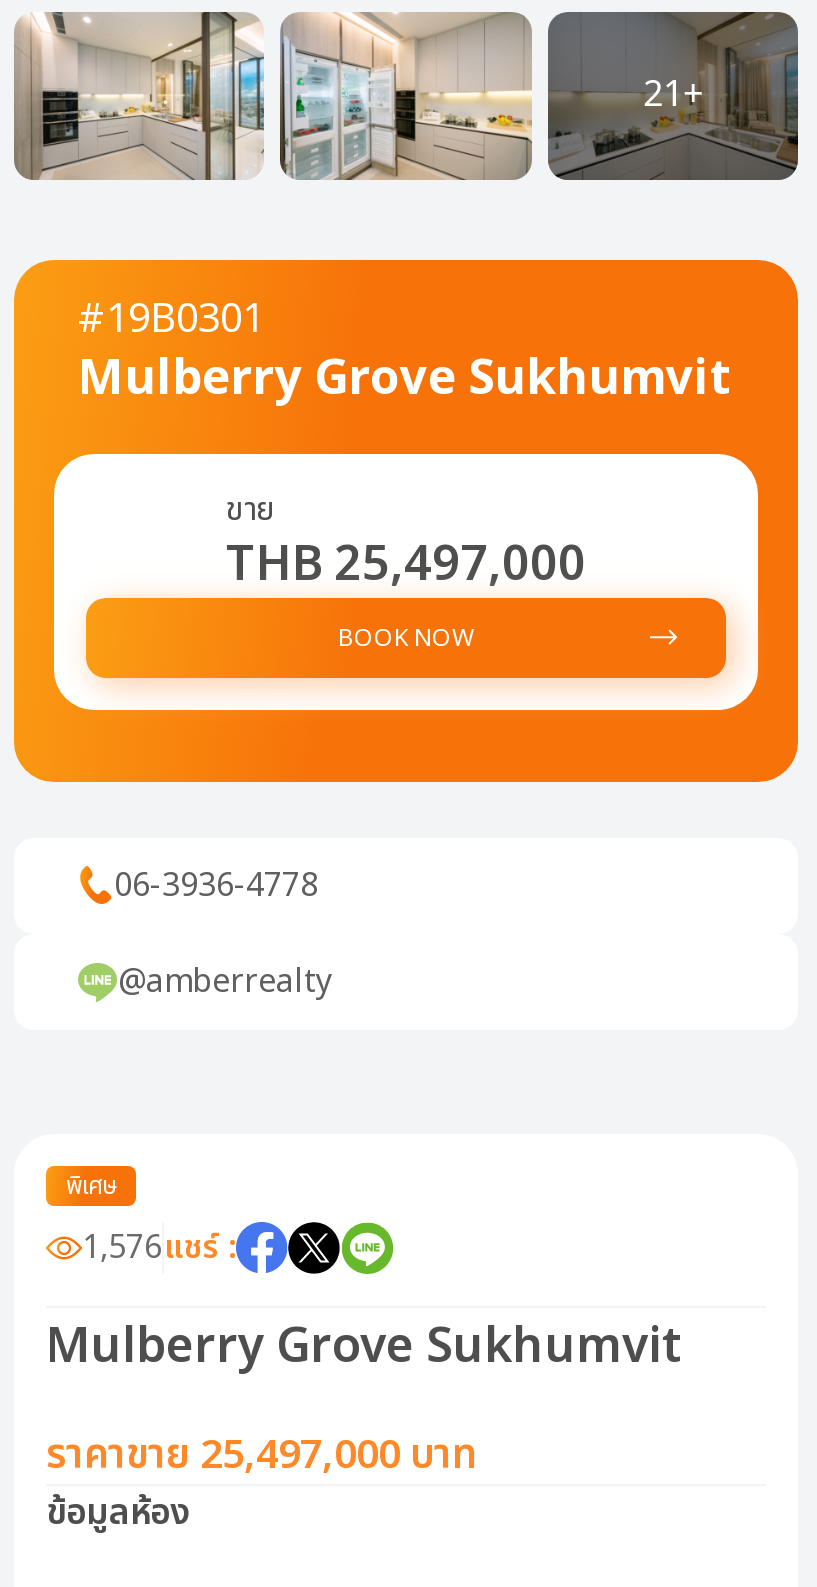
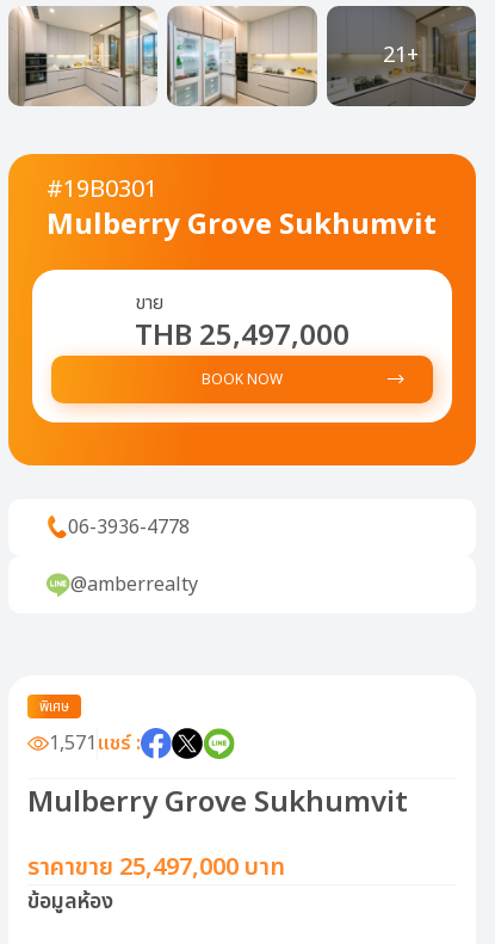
[82,1224,236,1272] 1,576แชร์ : -> [49,729,141,758] 1,571แชร์ :

